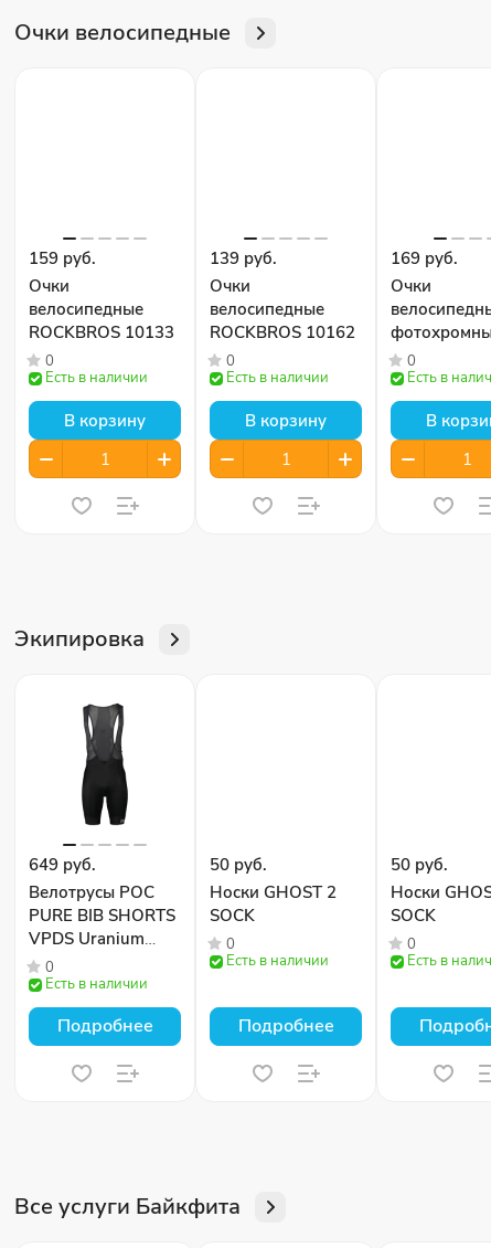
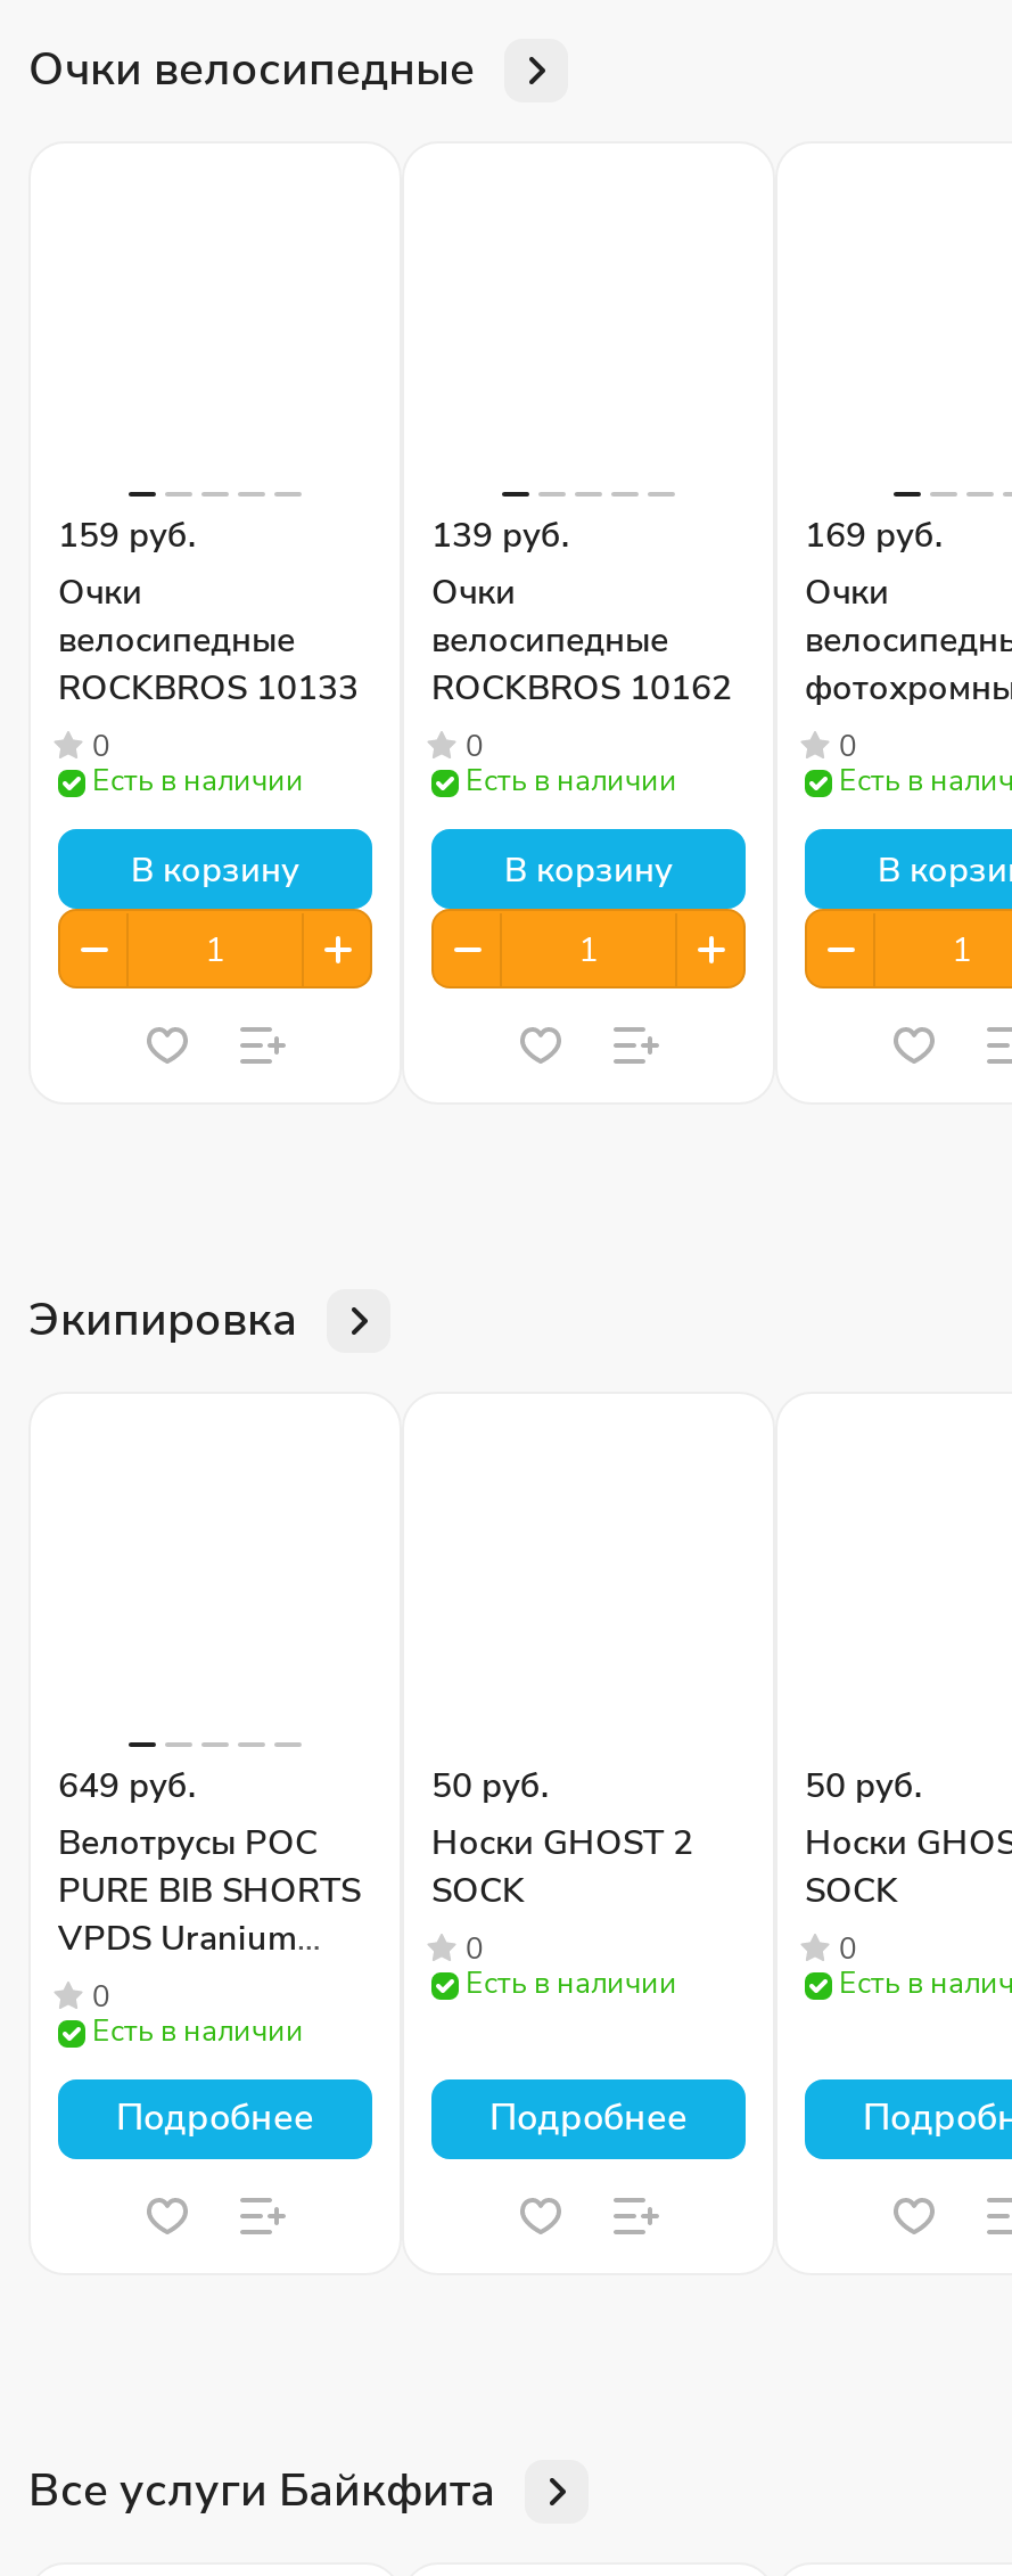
[81,702,129,826] [image] -> none

